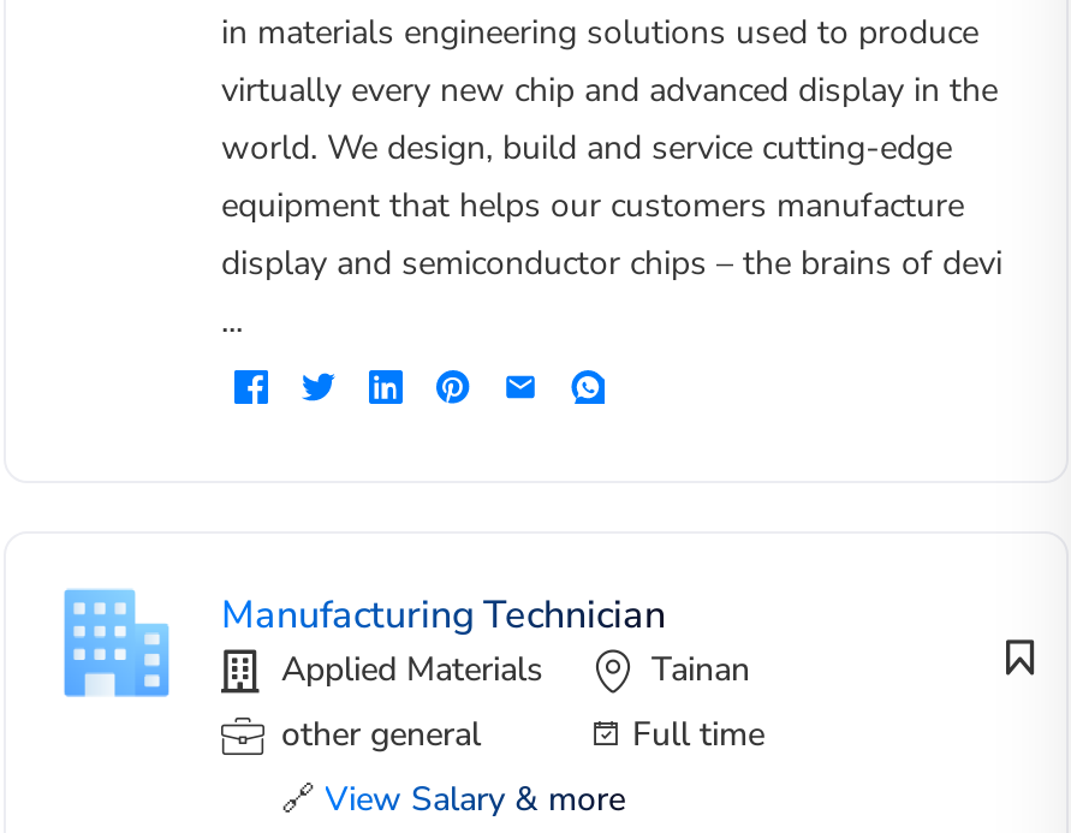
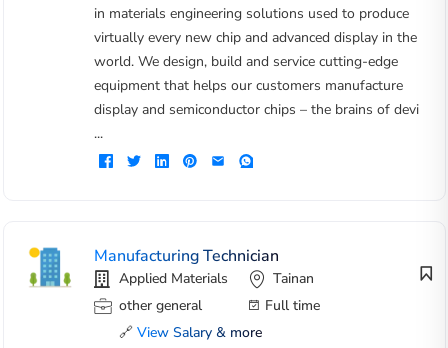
[61,587,172,700] [image] -> [28,245,72,290] [image]

